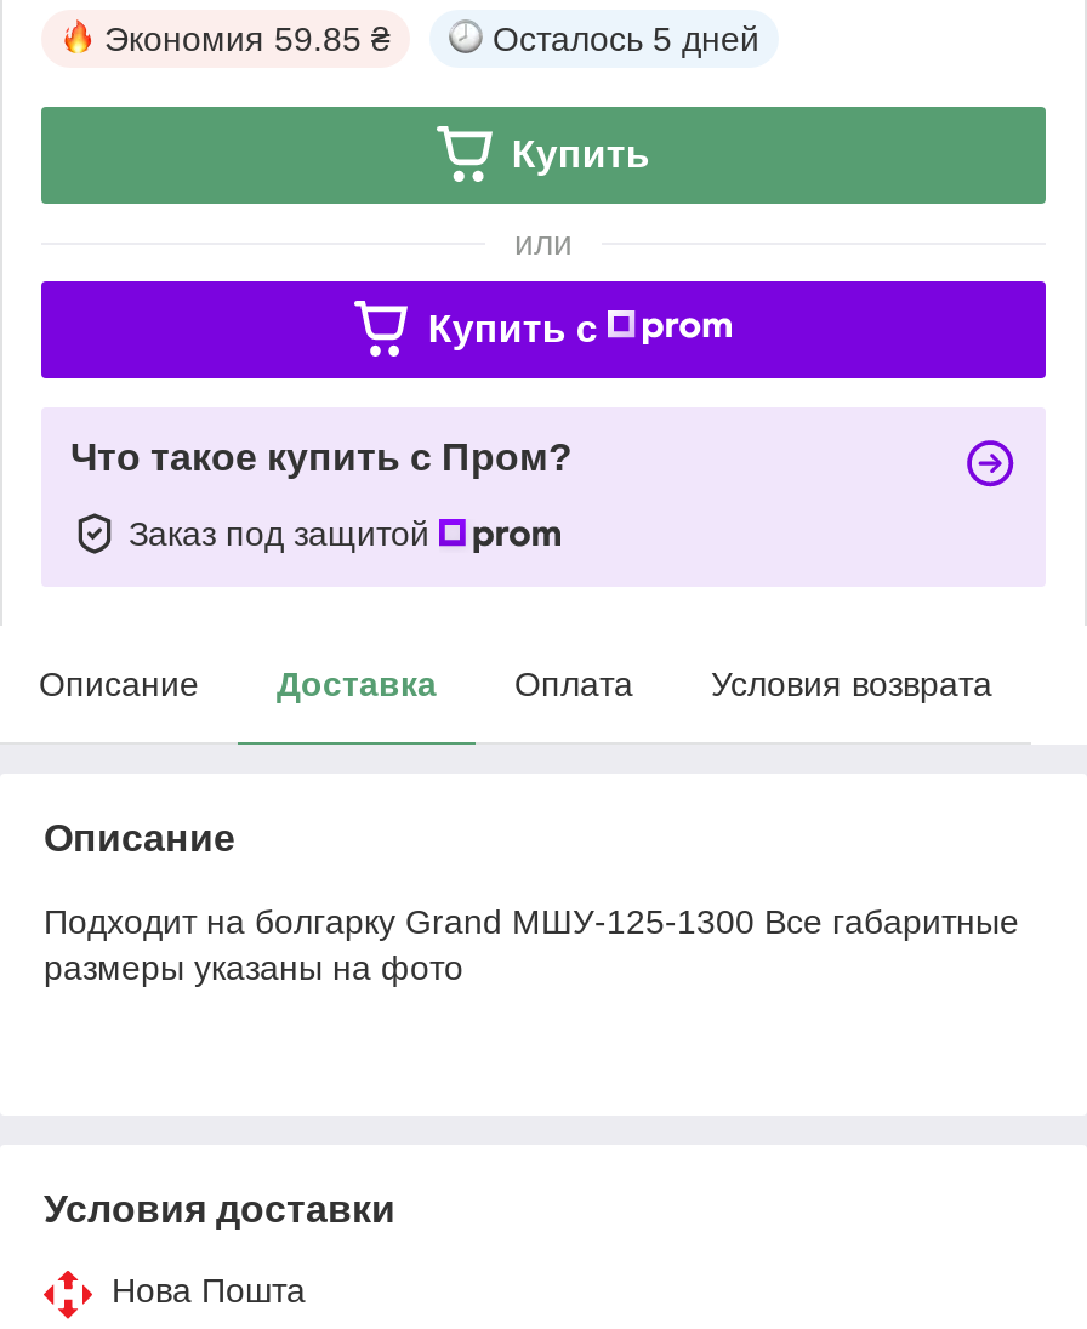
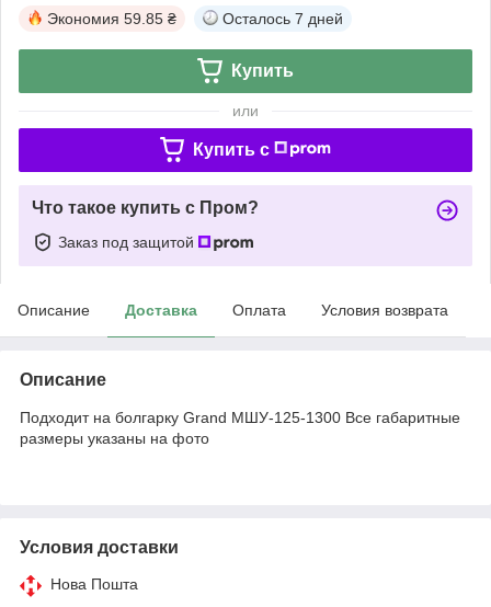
[493,19,759,58] Осталось 5 дней -> [222,10,343,27] Осталось 7 дней

